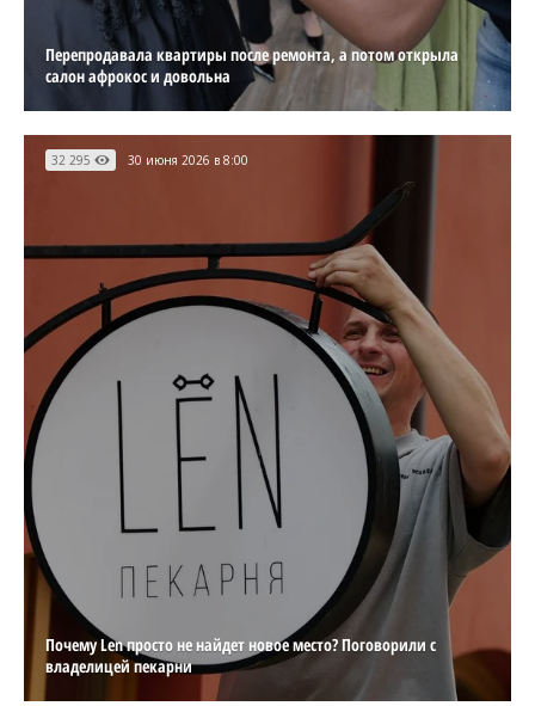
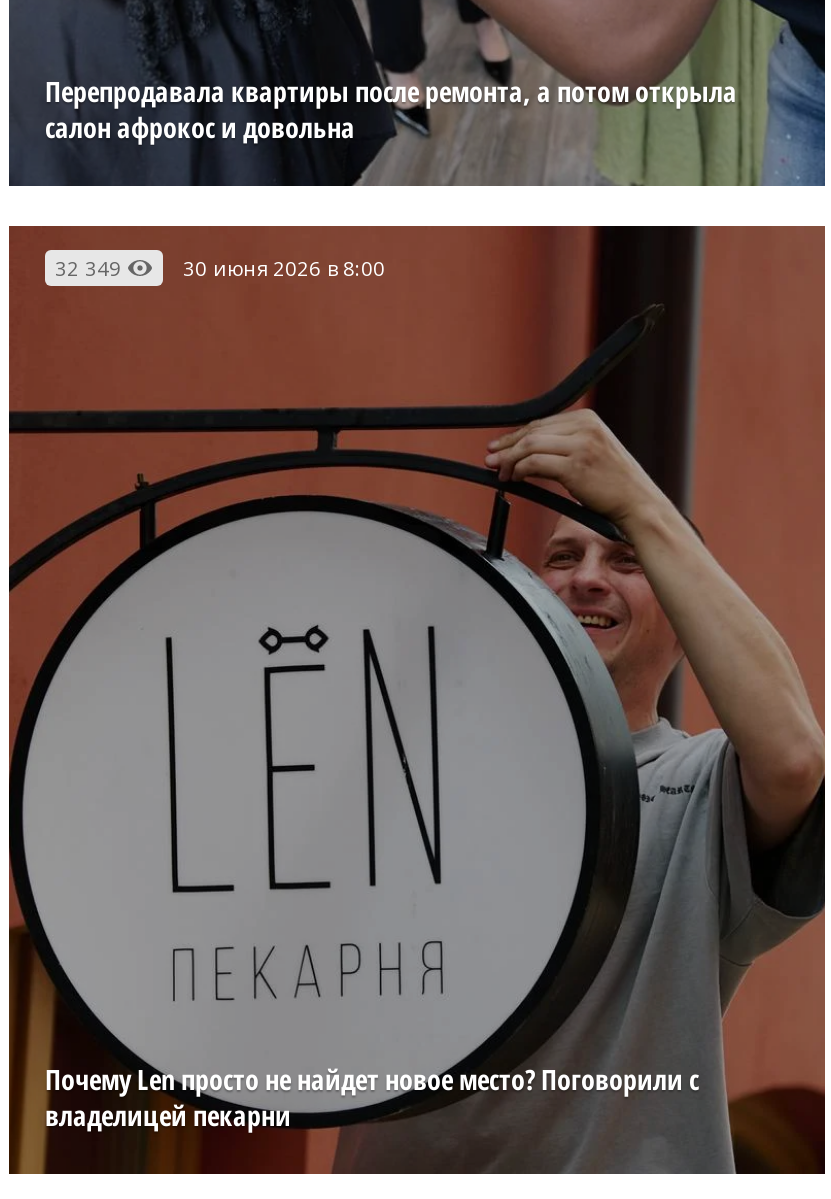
[51,152,248,168] 32 295 30 июня 2026 в 8:00 -> [55,254,385,282] 32 349 30 июня 2026 в 8:00

